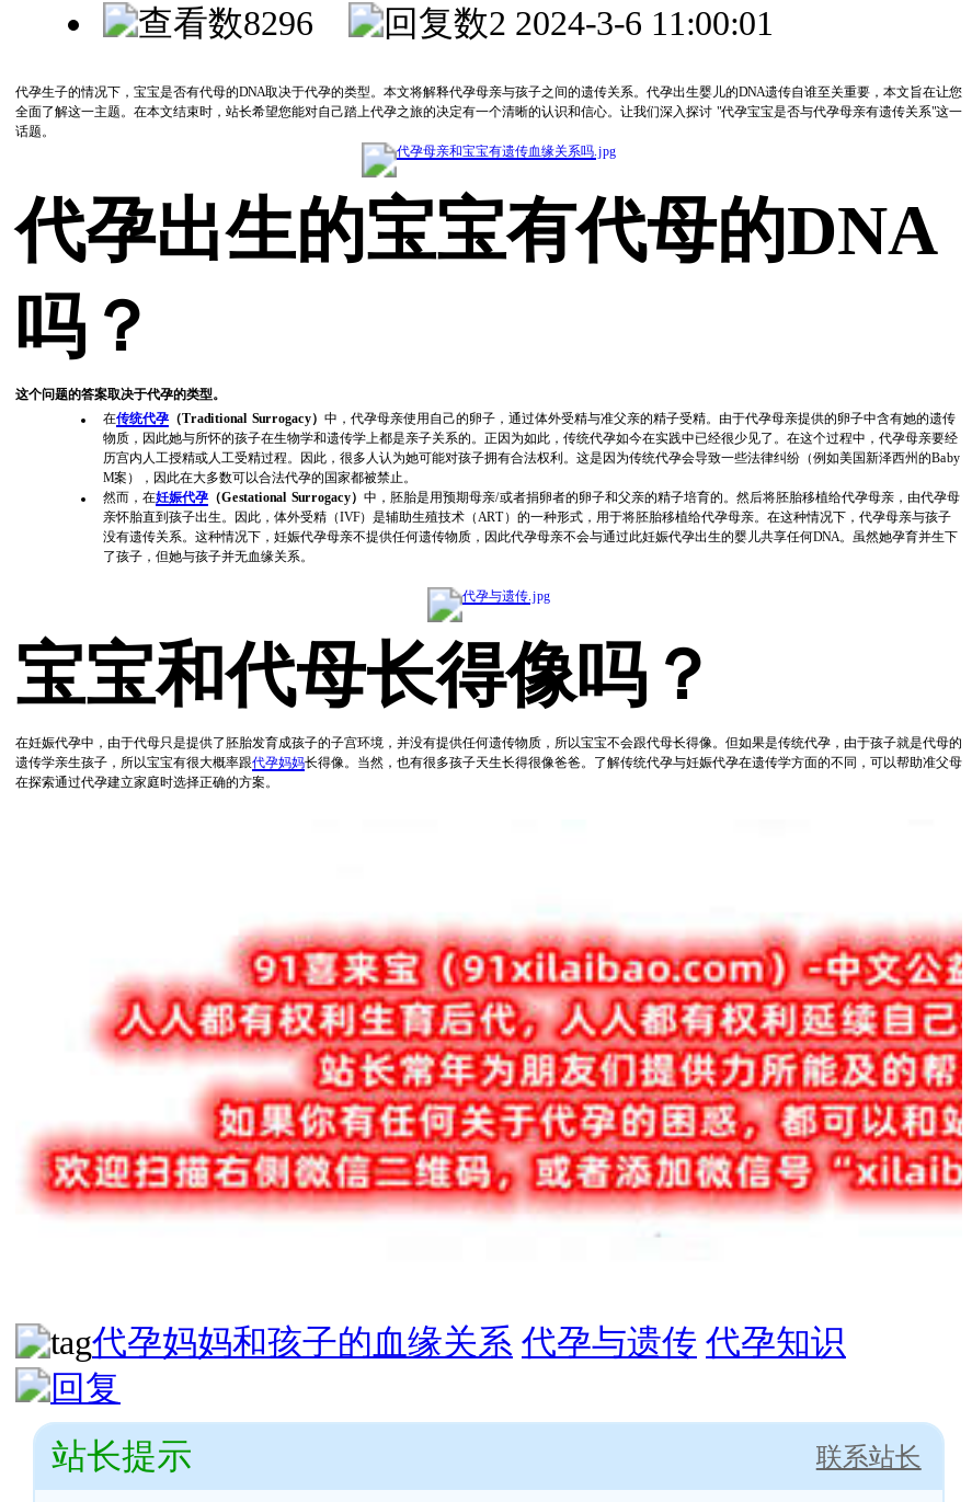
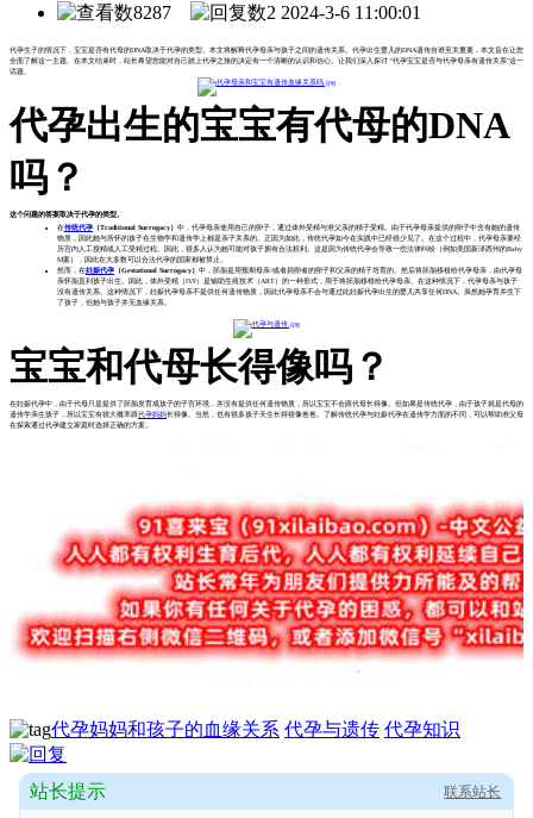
[243,4,348,41] 8296 -> [133,2,190,23] 8287

